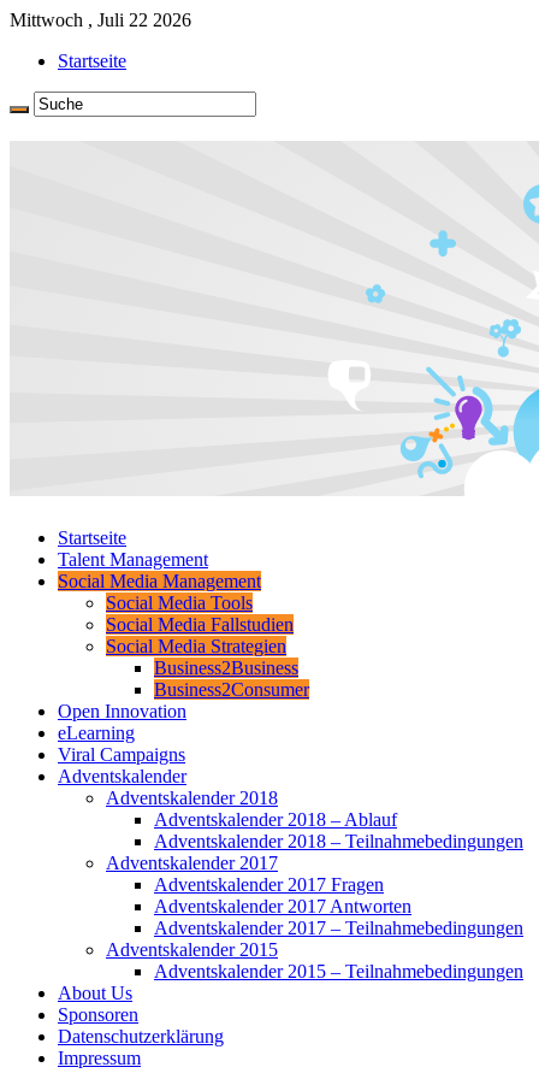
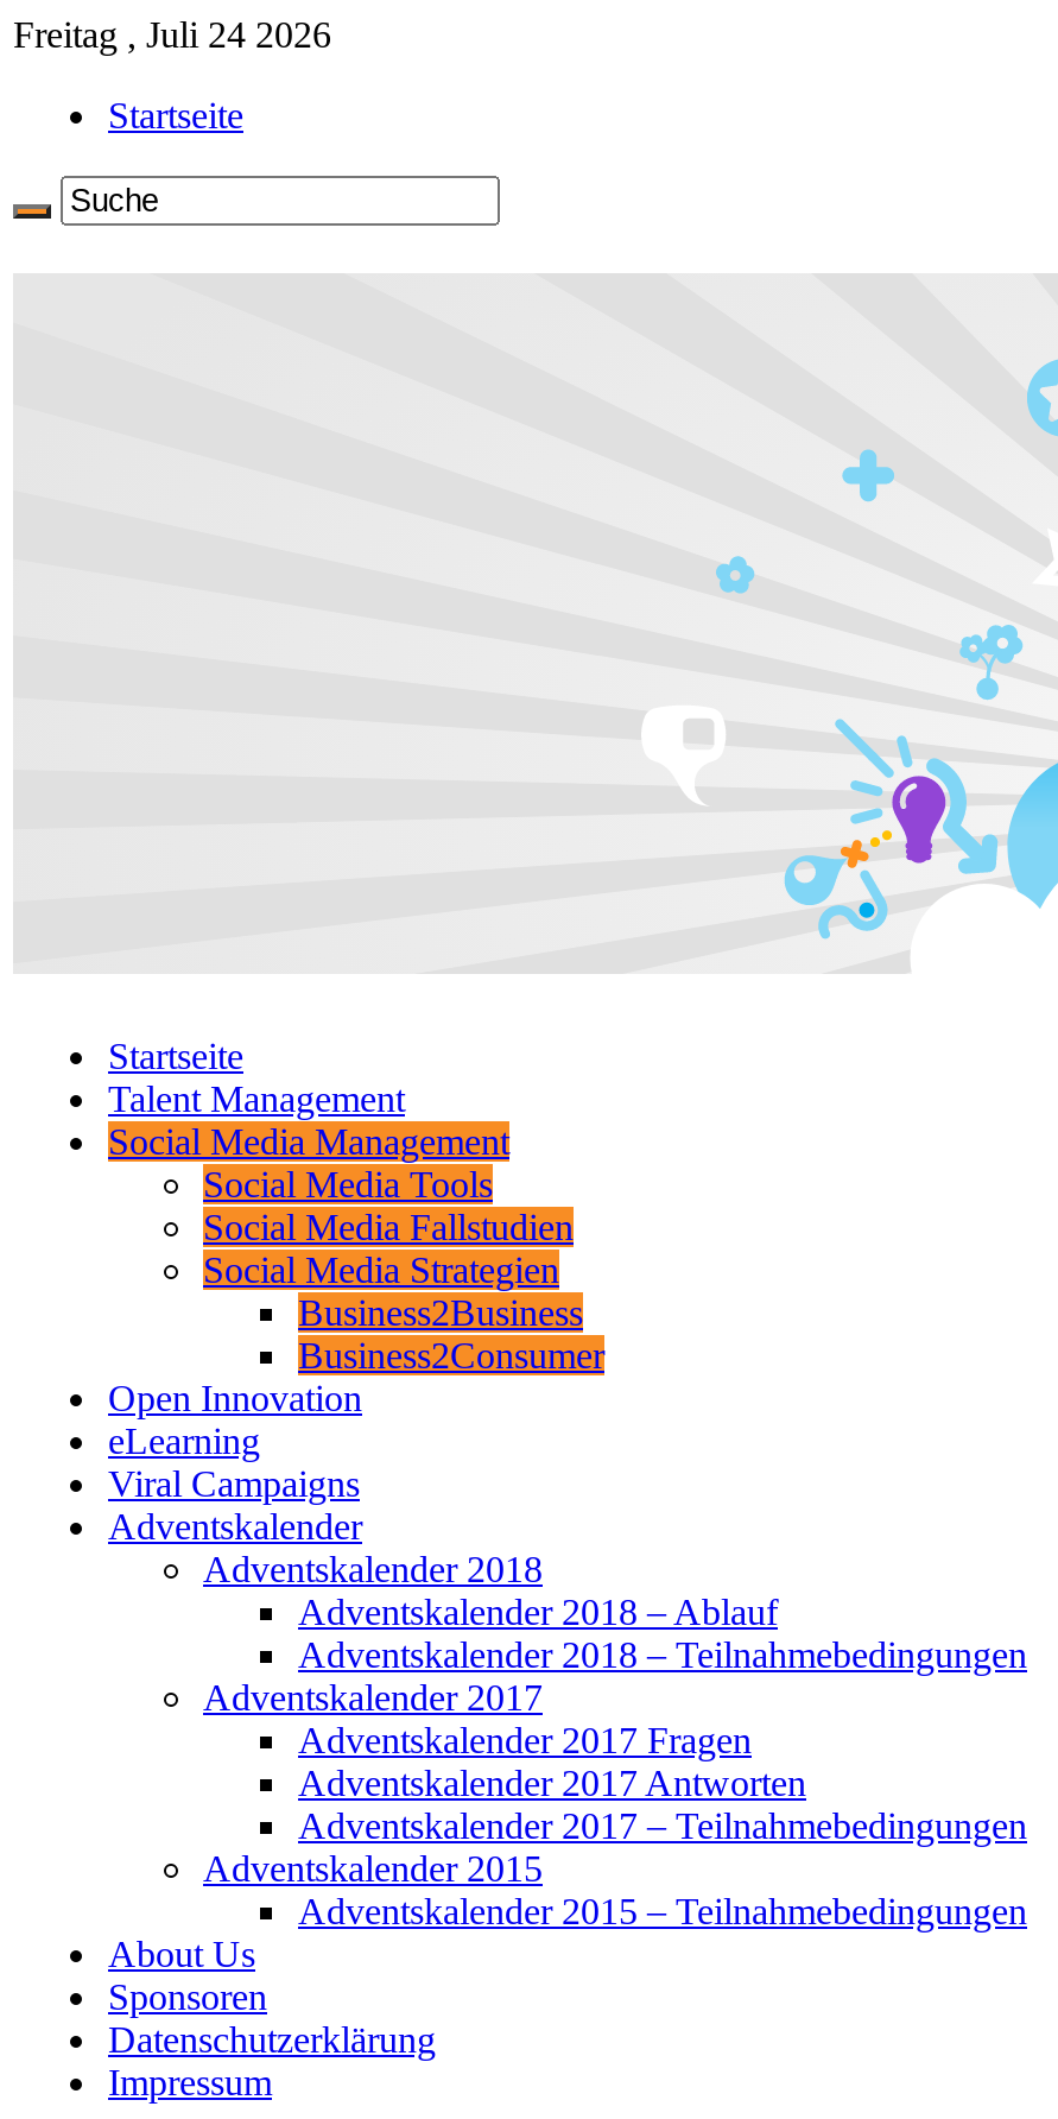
[10,10,191,30] Mittwoch , Juli 22 2026 -> [13,14,331,55] Freitag , Juli 24 2026

